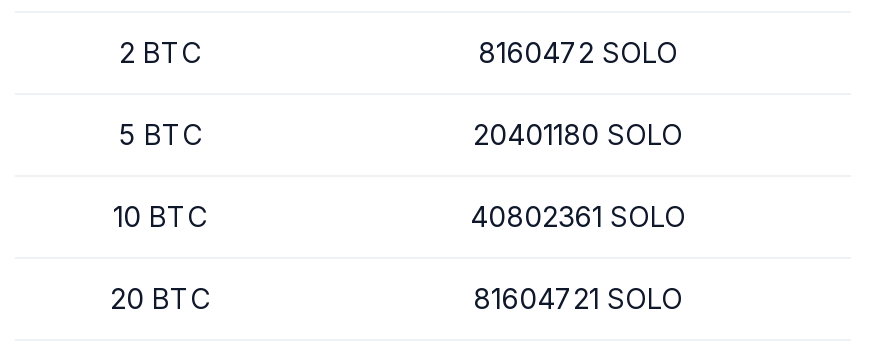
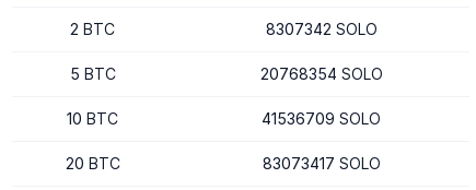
[478,35,678,69] 8160472 SOLO -> [265,20,377,38] 8307342 SOLO
[473,117,683,151] 20401180 SOLO -> [260,64,382,83] 20768354 SOLO
[470,199,686,233] 40802361 SOLO -> [262,109,381,128] 41536709 SOLO
[473,281,683,315] 81604721 SOLO -> [262,154,380,173] 83073417 SOLO

